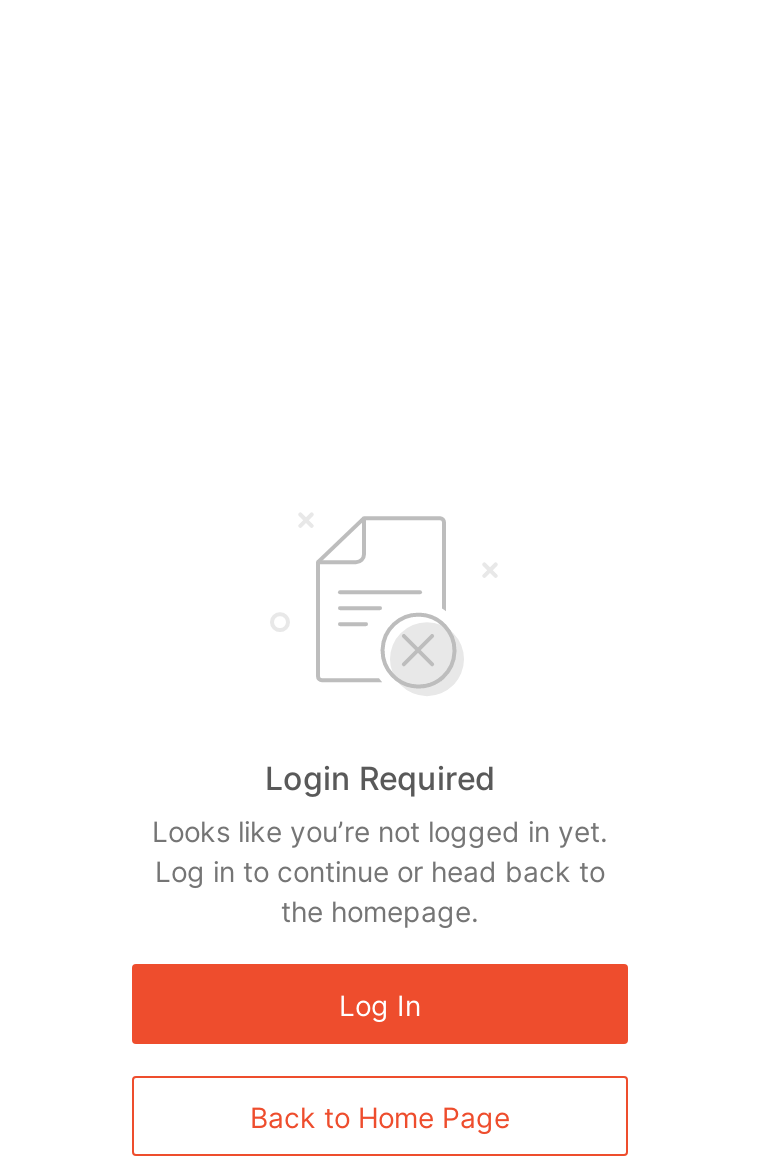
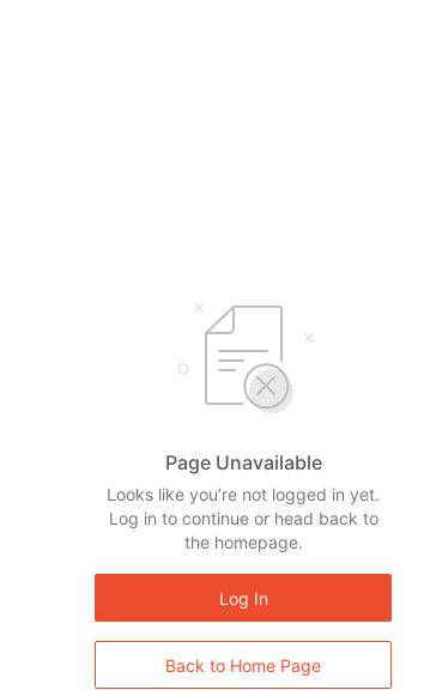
[265,758,495,798] Login Required -> [165,450,322,474] Page Unavailable

